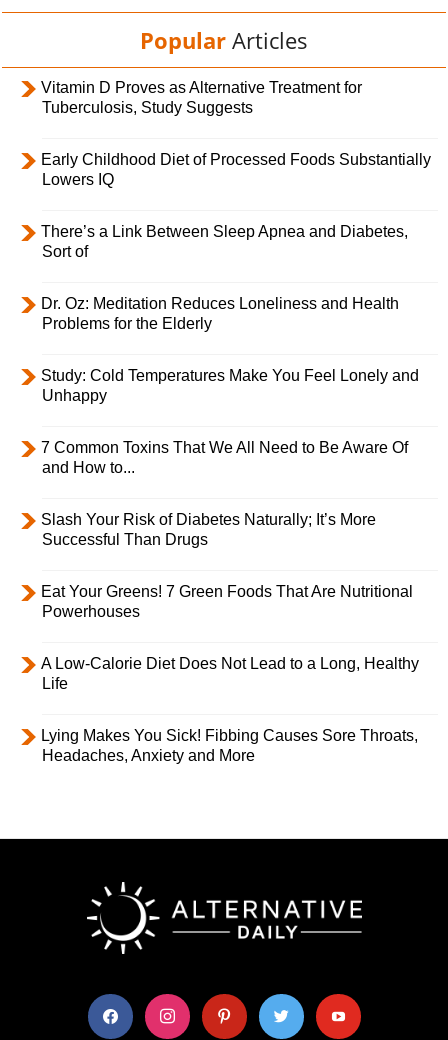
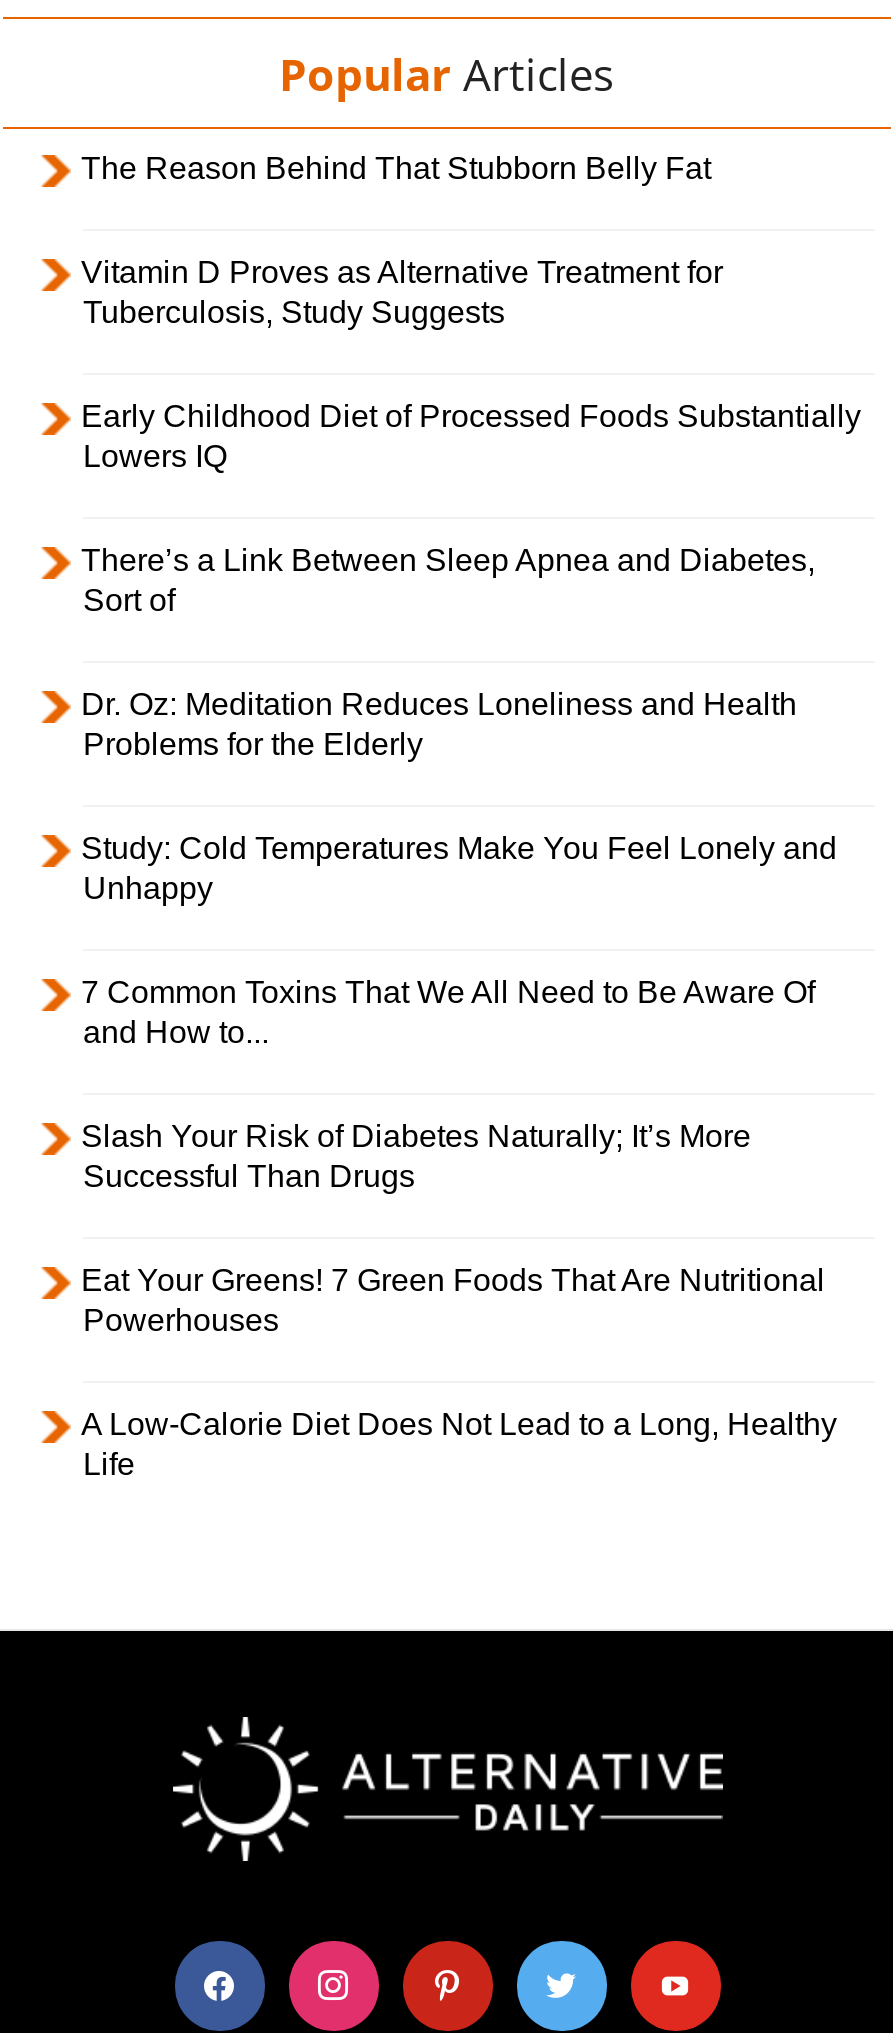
none -> [81,151,711,185] The Reason Behind That Stubborn Belly Fat
moved [41,79,431,692] -> [81,255,861,1481]: Vitamin D Proves as Alternative Treatment for | Tuberculosis, Study Suggests | Early Childhood Diet of Processed Foods Substantially | ... | A Low-Calorie Diet Does Not Lead to a Long, Healthy | Life
[41,727,418,764] Lying Makes You Sick! Fibbing Causes Sore Throats, | Headaches, Anxiety and More -> none

